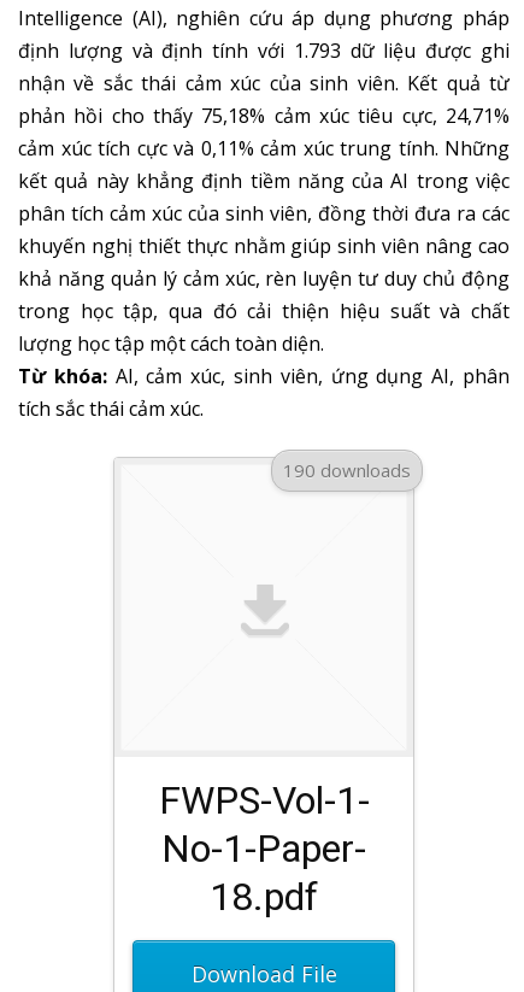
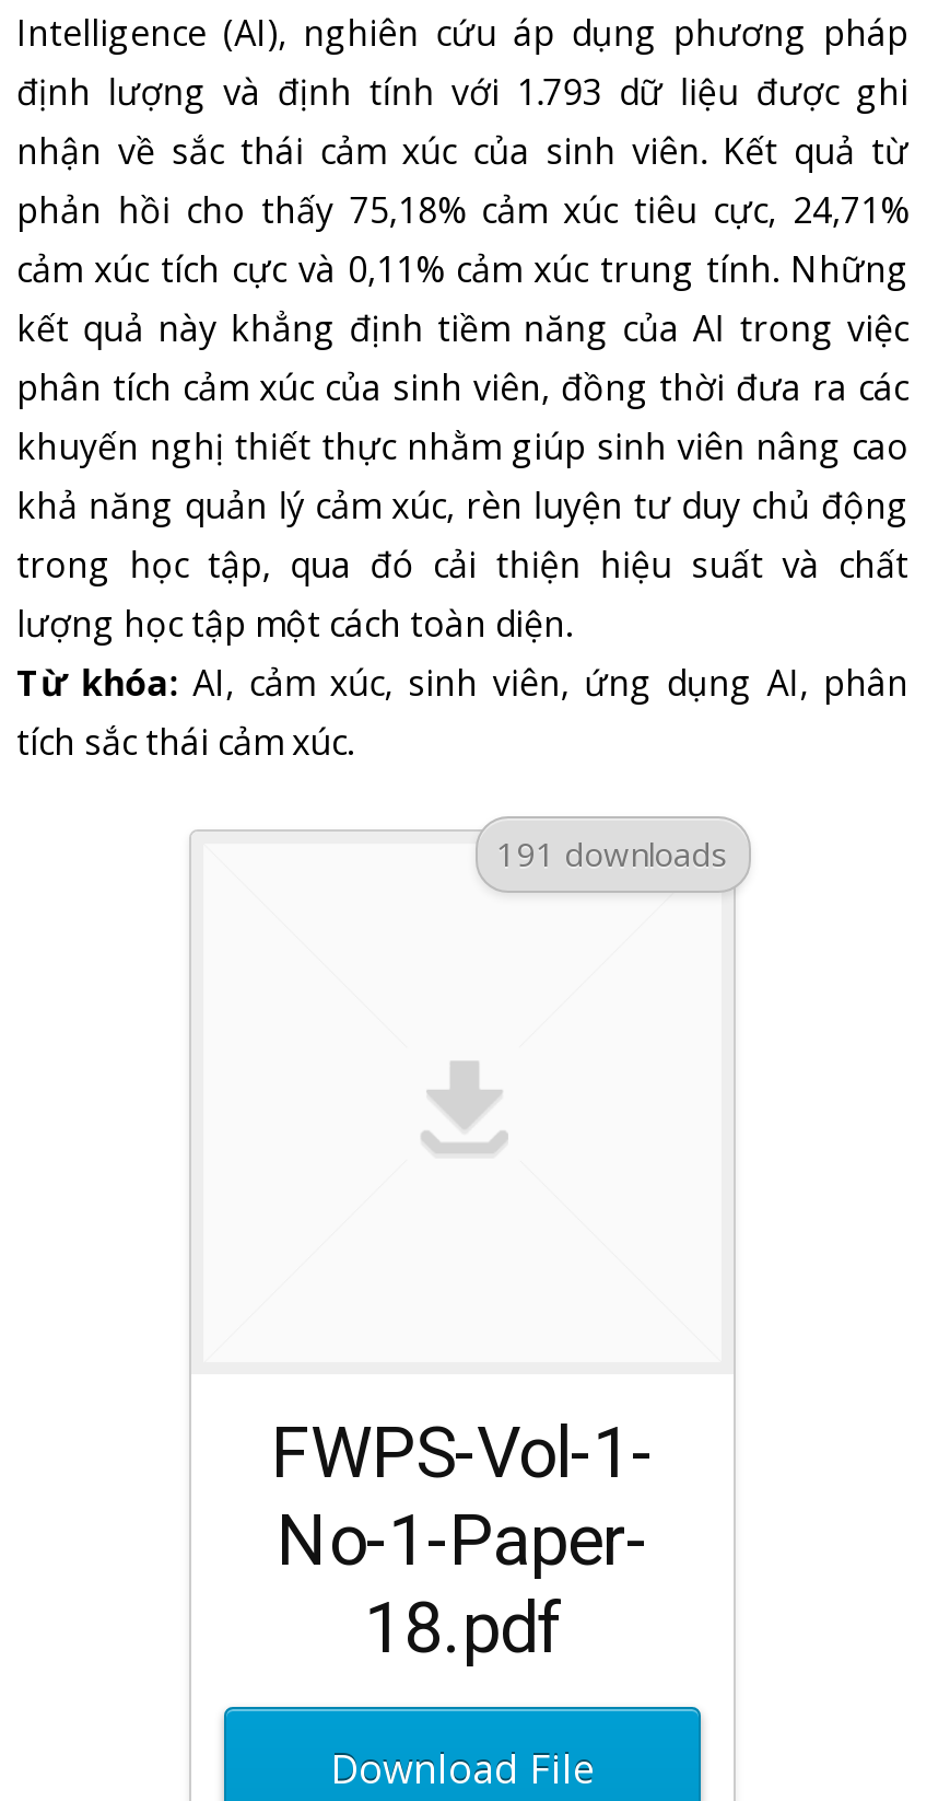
[282,457,410,482] 190 downloads -> [496,830,728,874] 191 downloads

